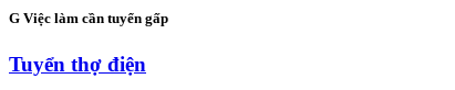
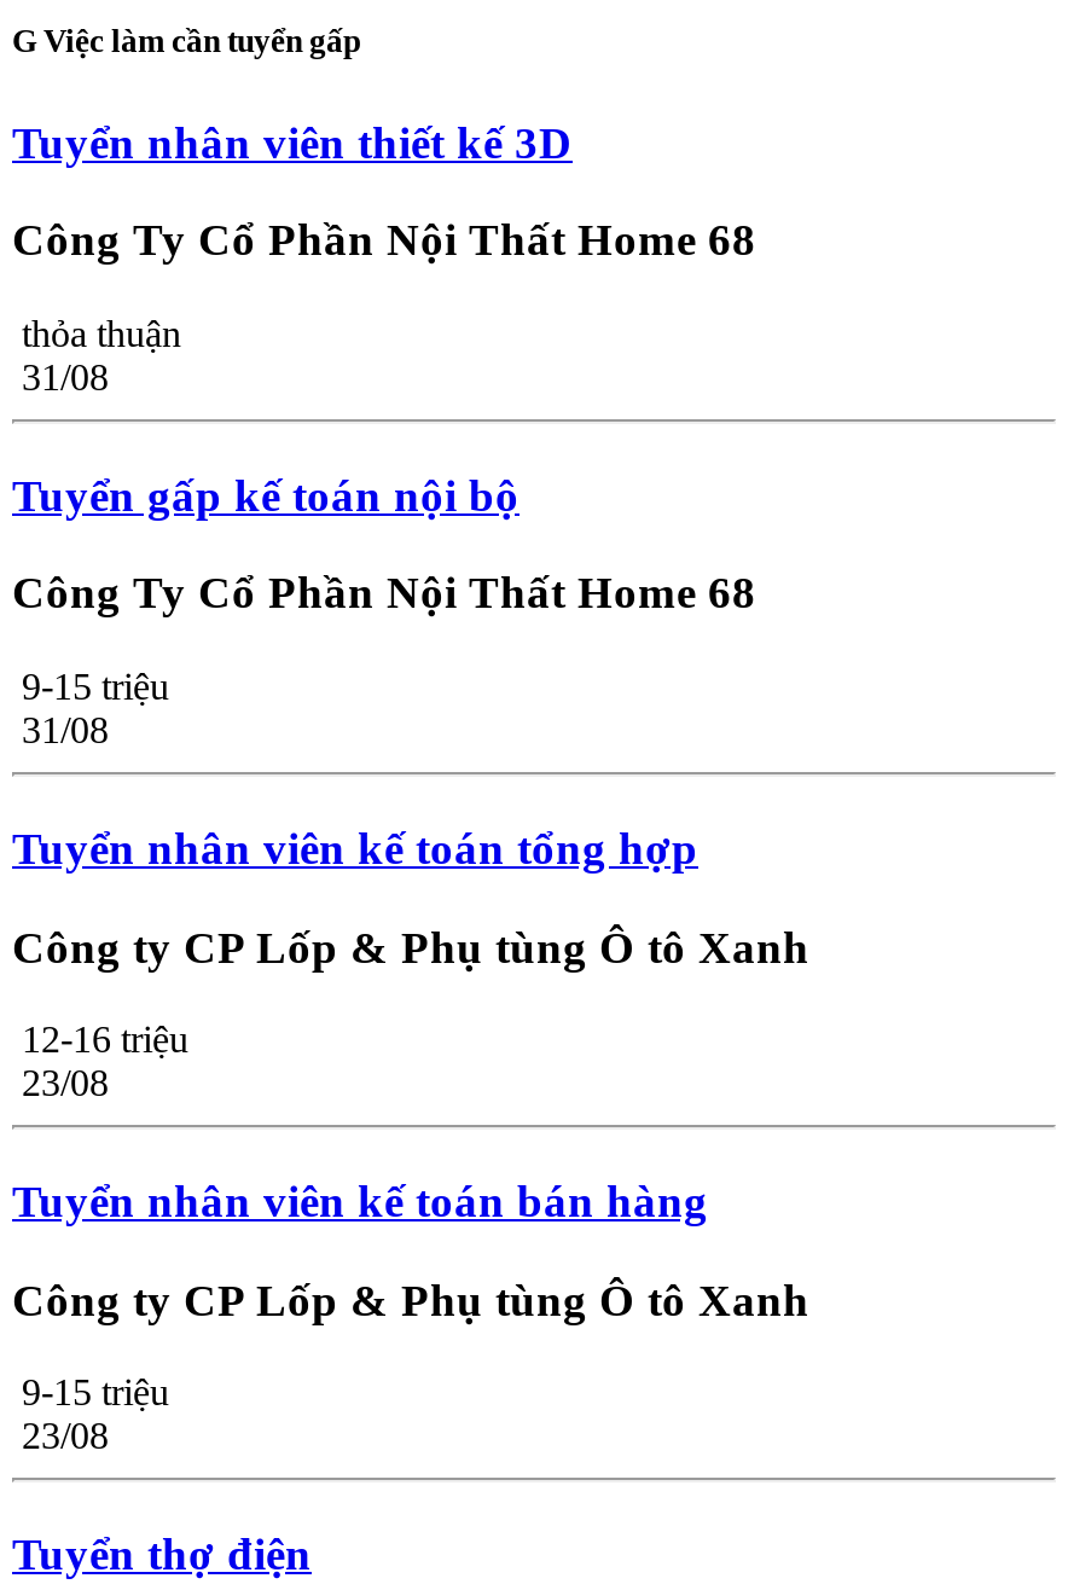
none -> [12,116,809,1457] Tuyển nhân viên thiết kế 3D | Công Ty Cổ Phần Nội Thất Home 68 | thỏa thuận | 31/08 | Tuyển gấp kế toán nội bộ | Công Ty Cổ Phần Nội Thất Home 68 | 9-15 triệu | 31/08 | Tuyển nhân viên kế toán tổng hợp | Công ty CP Lốp & Phụ tùng Ô tô Xanh | 12-16 triệu | 23/08 | Tuyển nhân viên kế toán bán hàng | Công ty CP Lốp & Phụ tùng Ô tô Xanh | 9-15 triệu | 23/08

